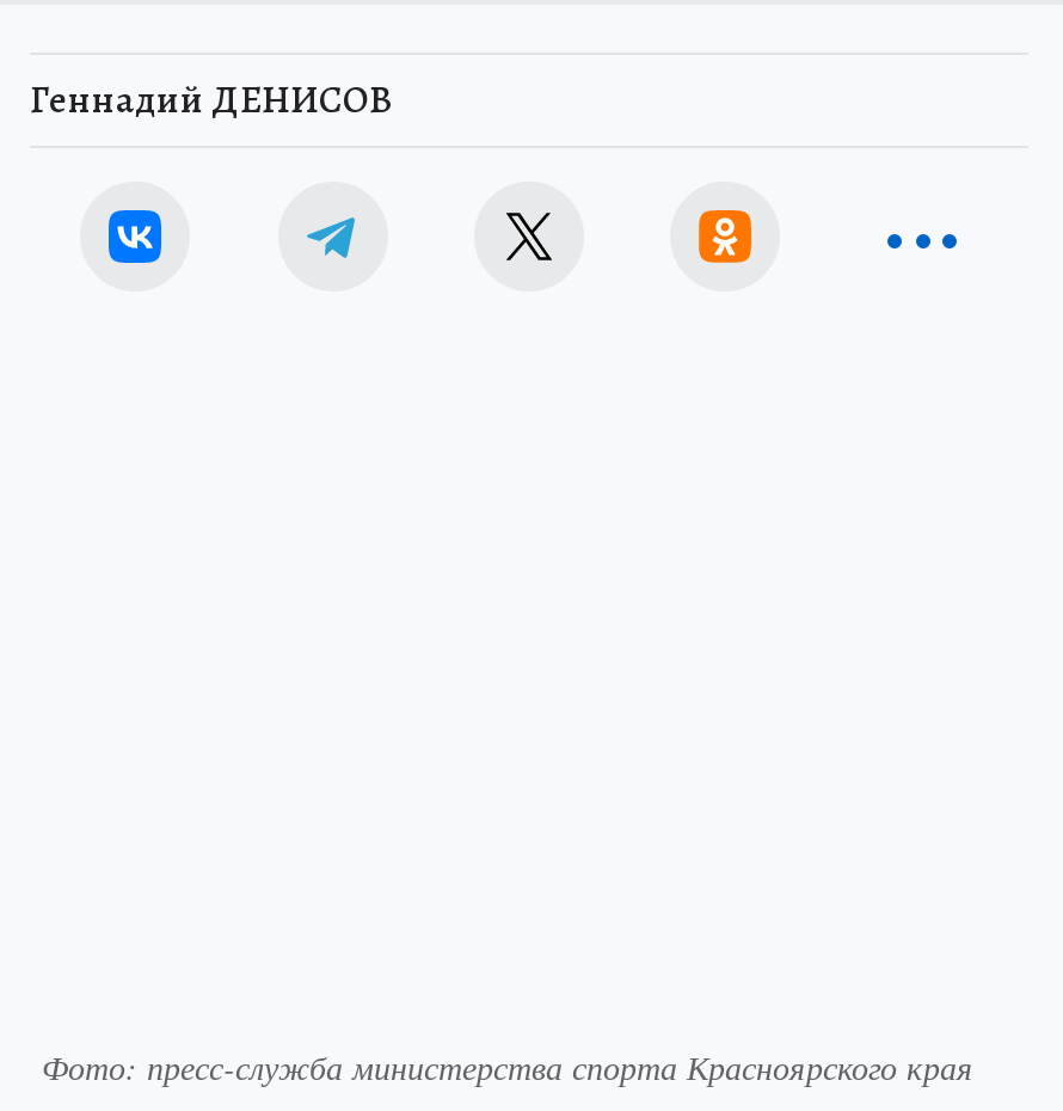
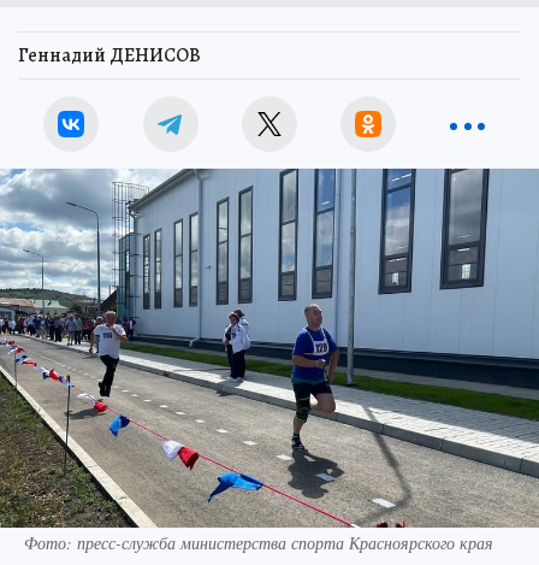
none -> [4,167,535,529] [image]

